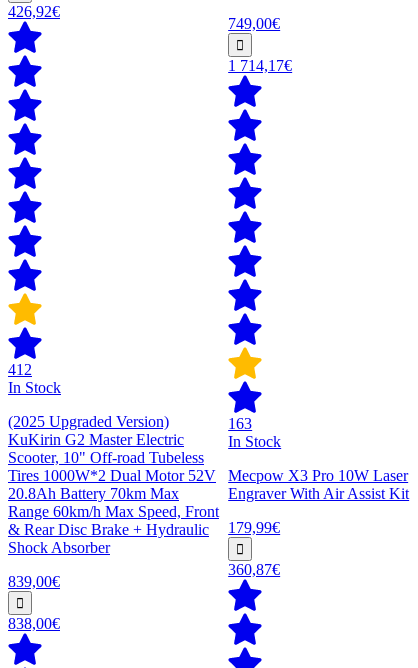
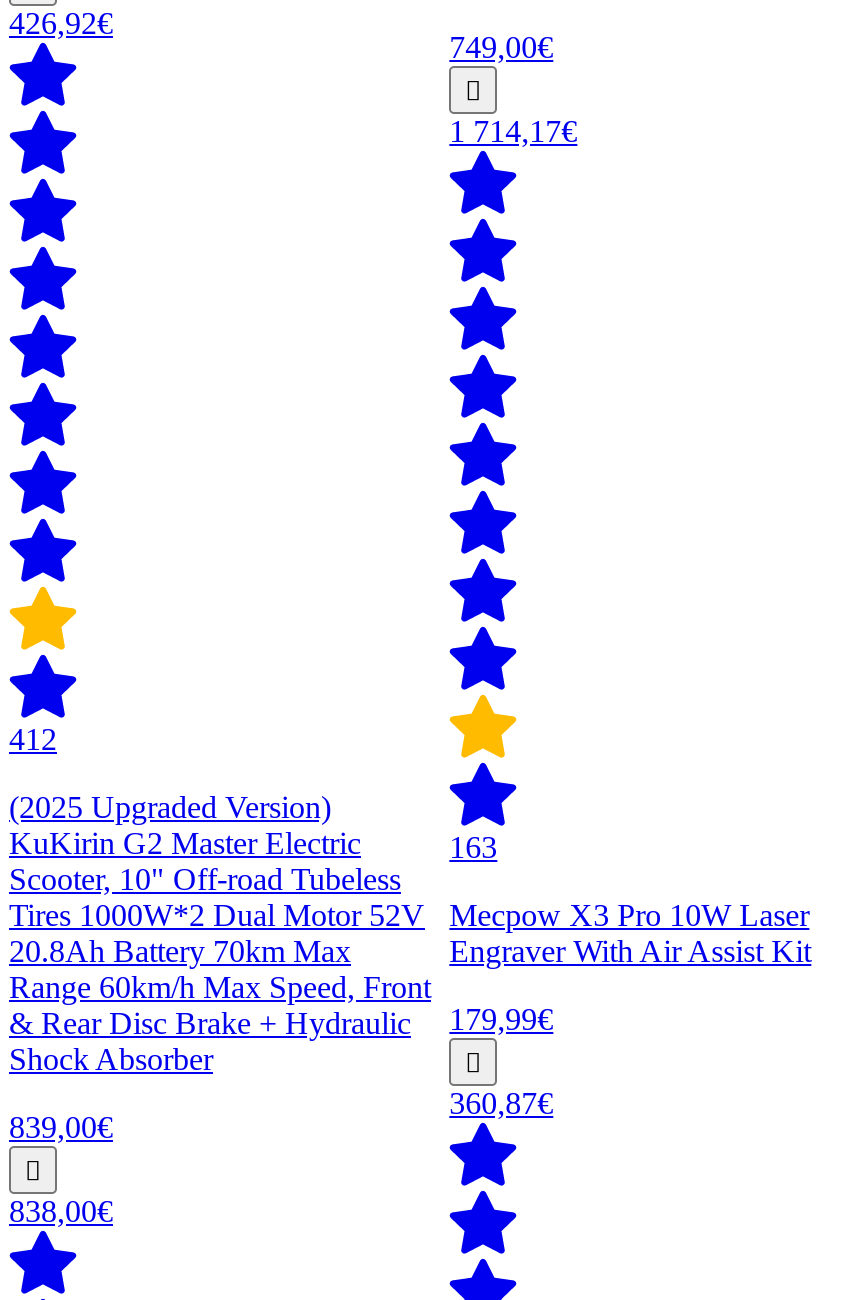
[8,379,61,396] In Stock -> none
[228,433,281,450] In Stock -> none

